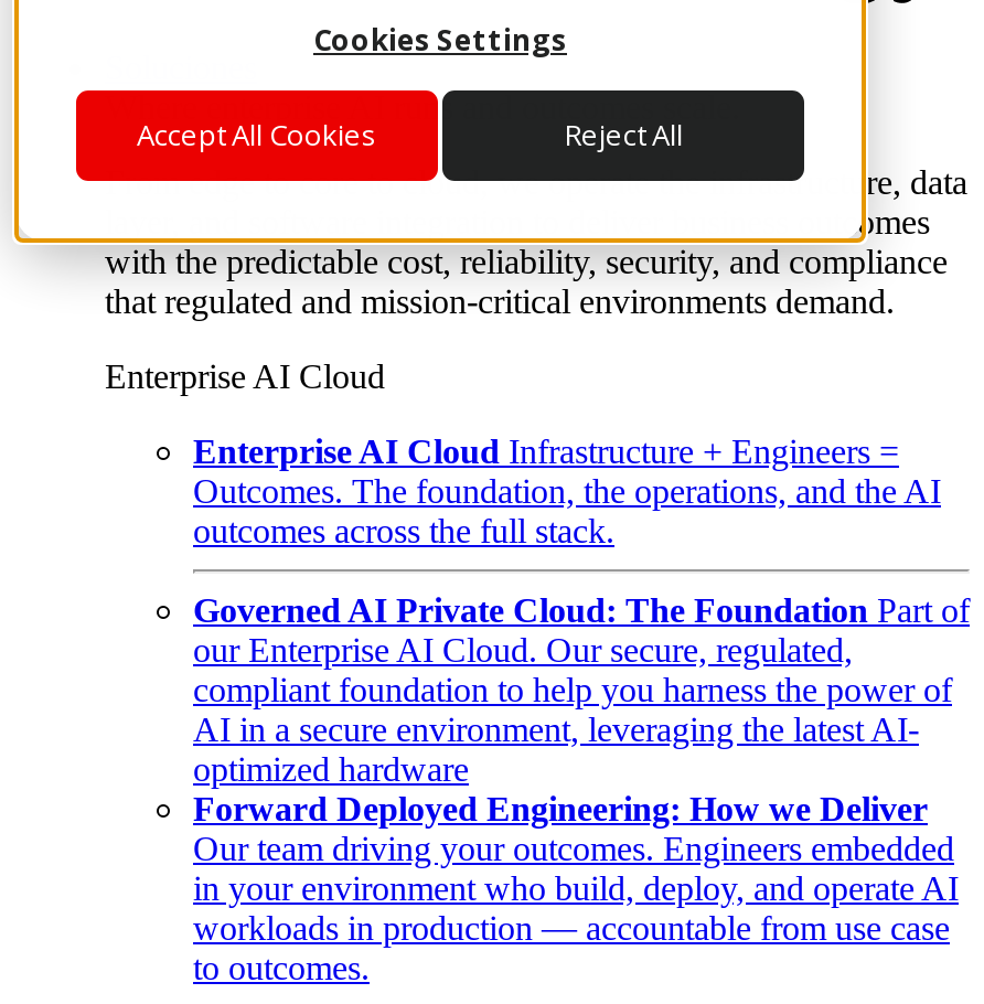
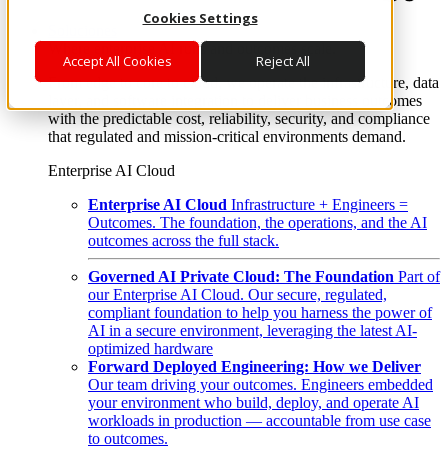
[193,870,959,907] in your environment who build, deploy, and operate AI -> [88,394,419,411] your environment who build, deploy, and operate AI

